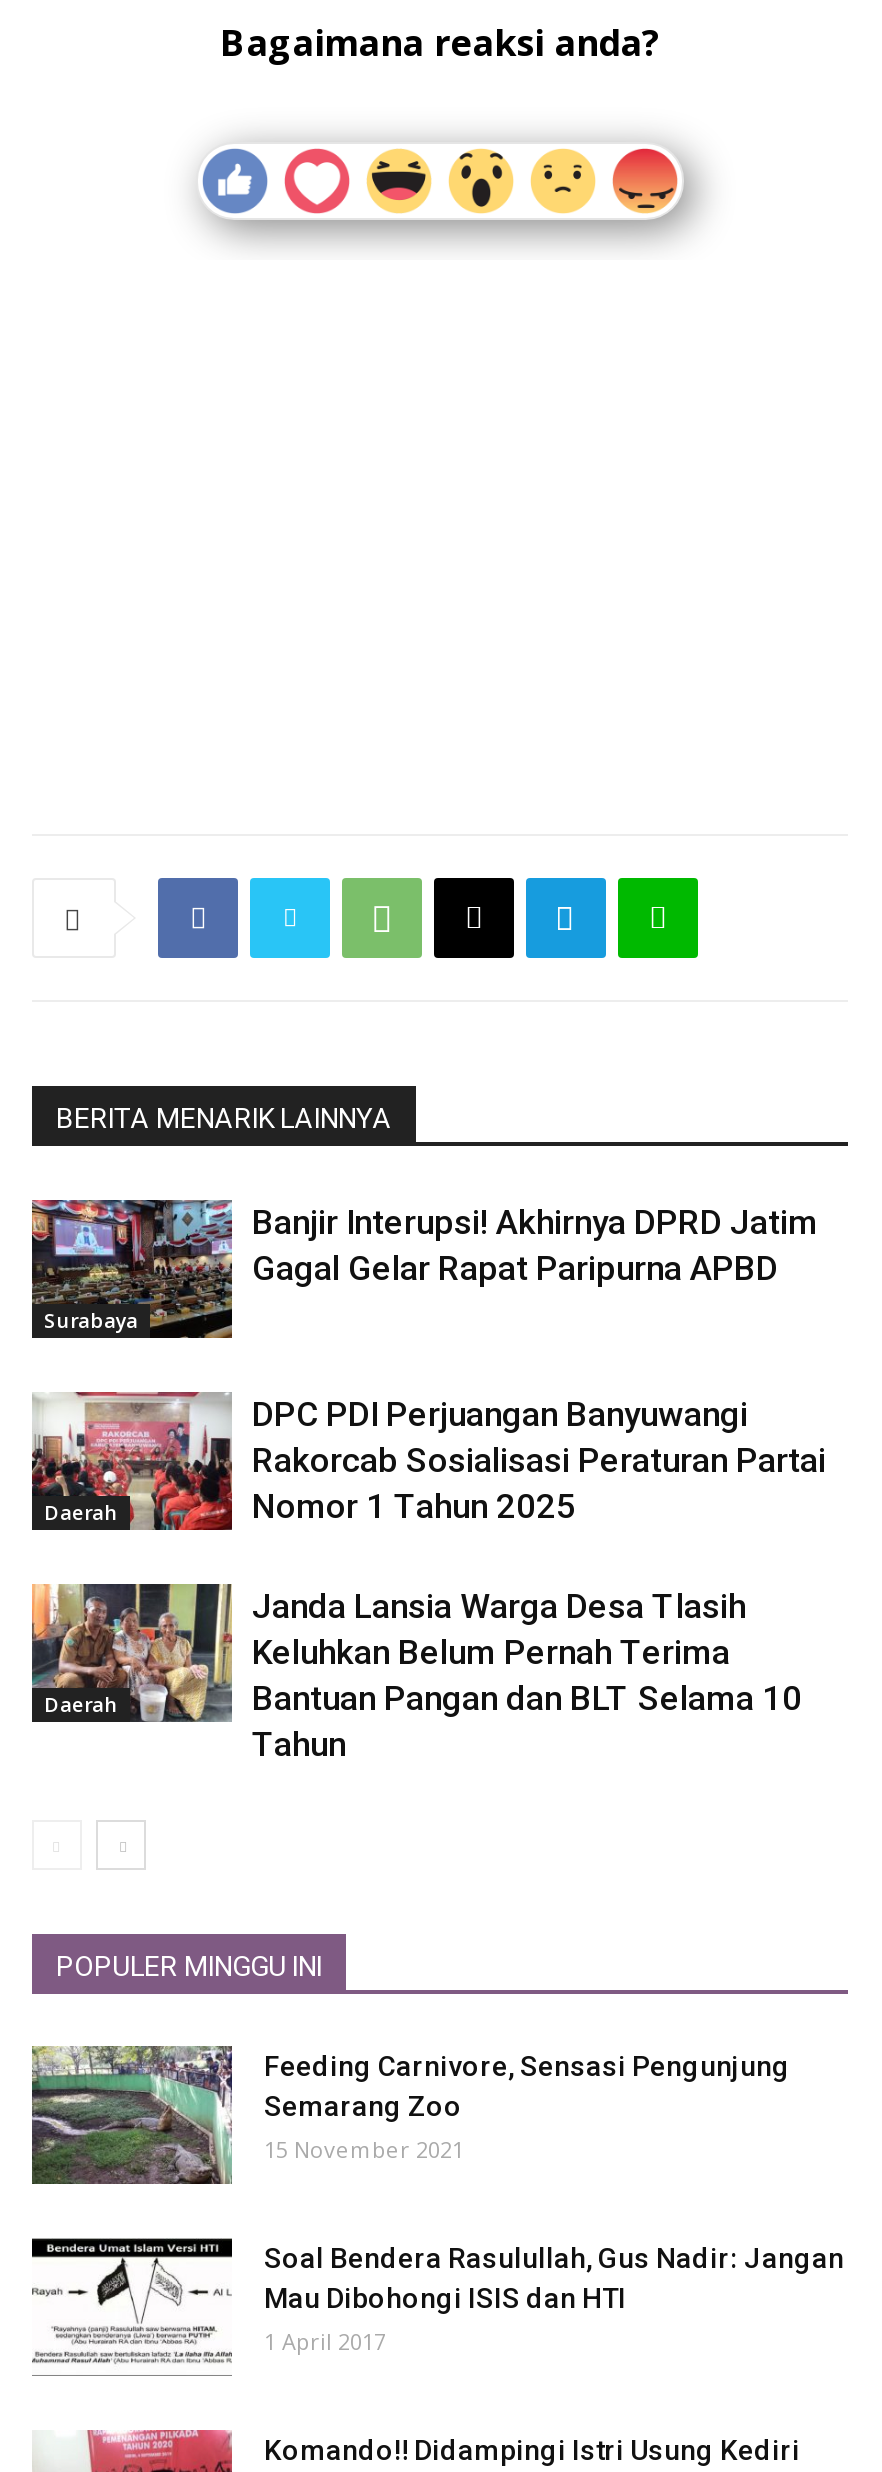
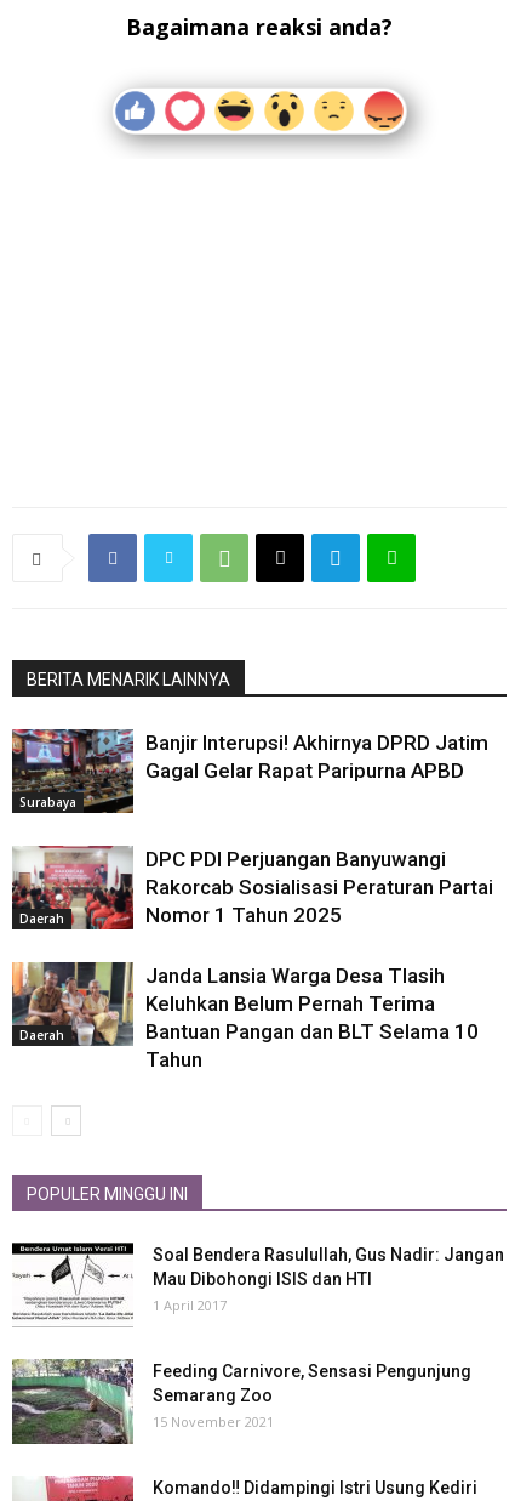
moved [30,2044,790,2186] -> [11,1358,471,1445]: [image] | Feeding Carnivore, Sensasi Pengunjung | Semarang Zoo | 15 November 2021
moved [44,2238,844,2366] -> [19,1243,504,1320]: [image] | Soal Bendera Rasulullah, Gus Nadir: Jangan | Mau Dibohongi ISIS dan HTI | 1 April 2017

